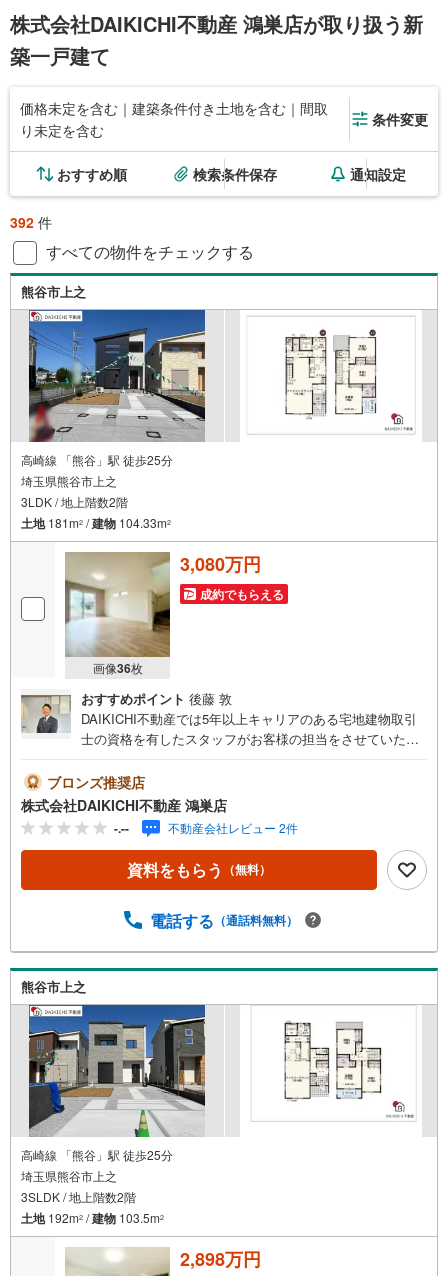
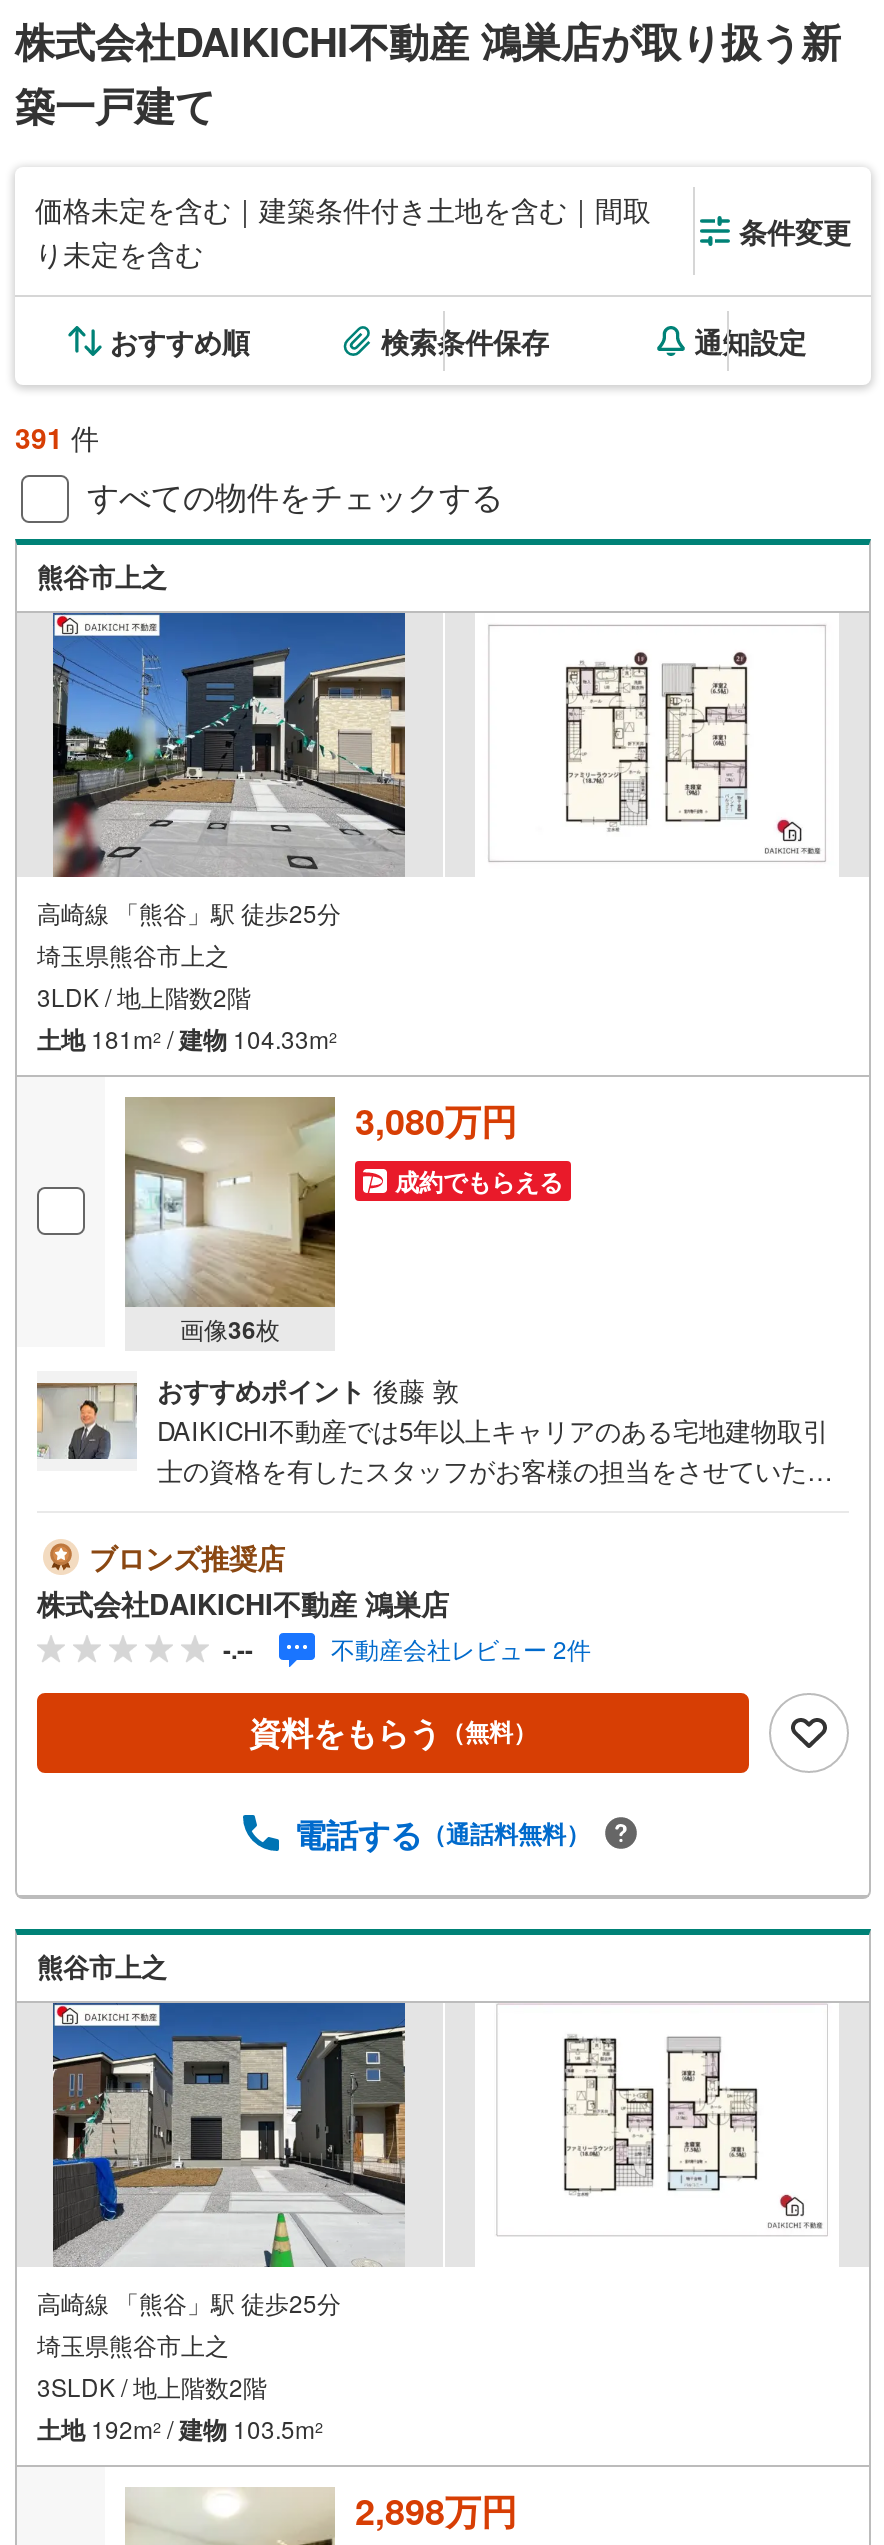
[10,212,52,232] 392件 -> [15,417,99,457] 391件

